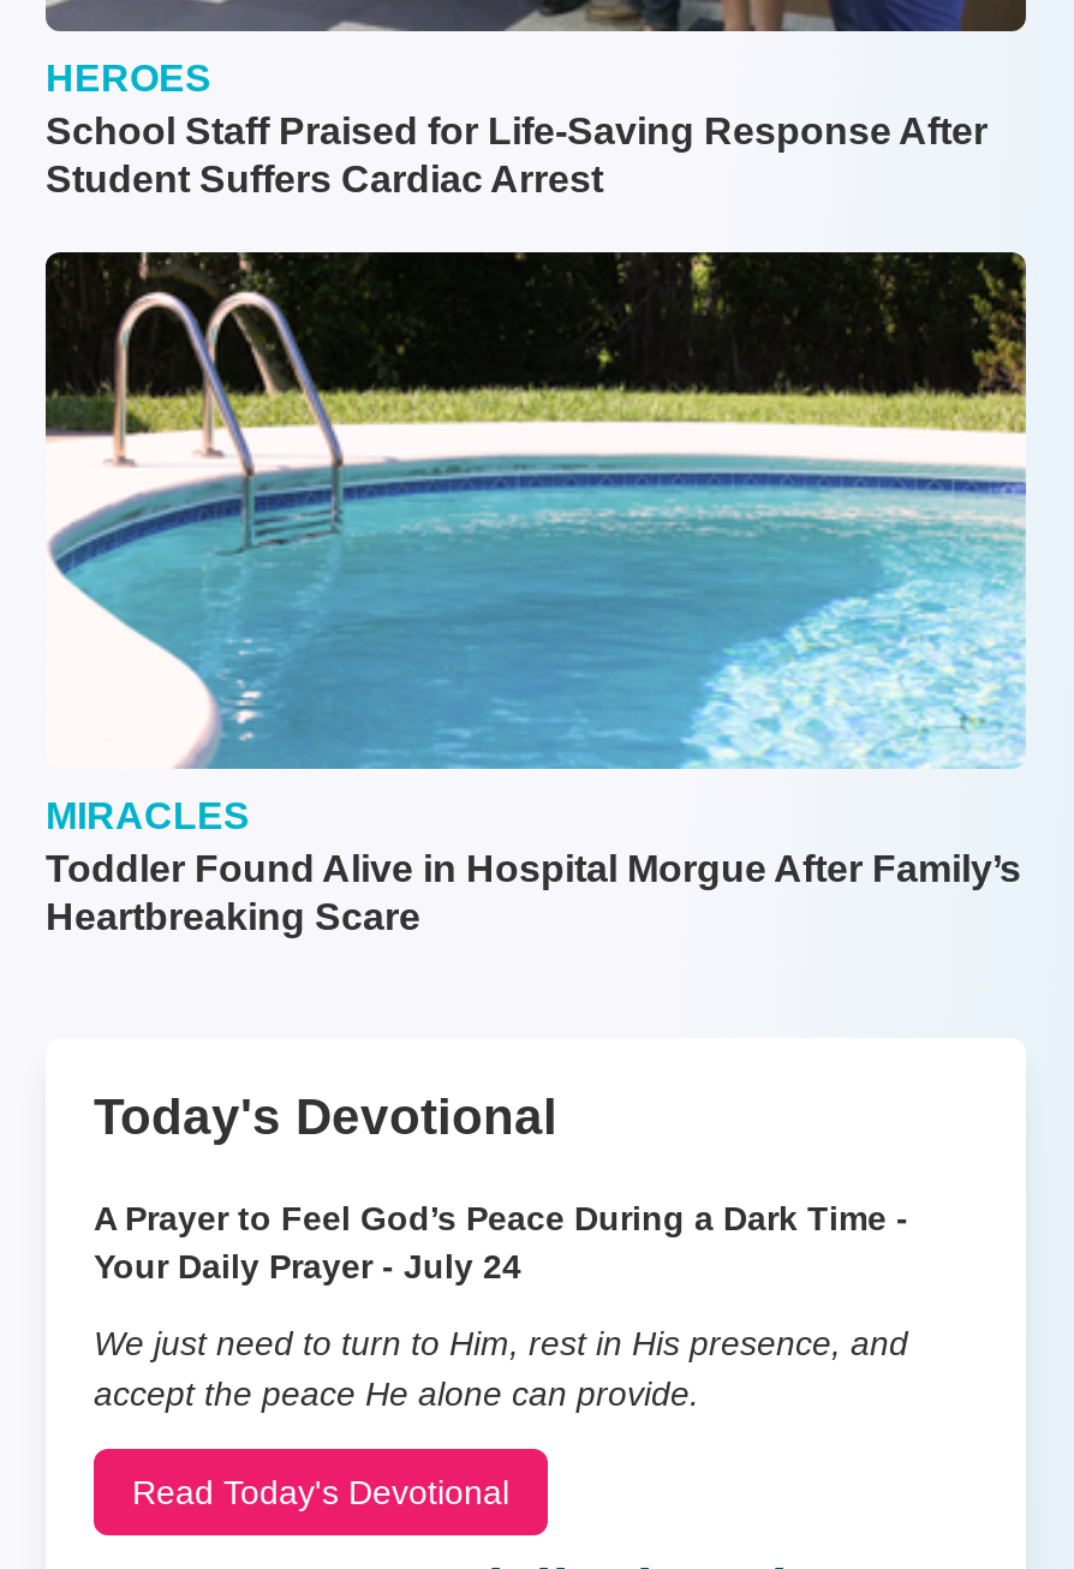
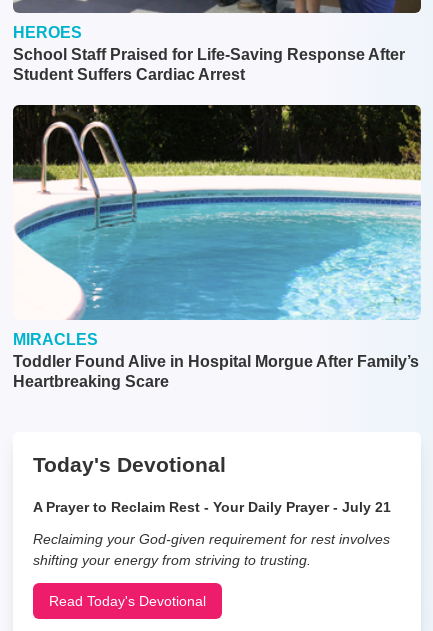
[94,1198,908,1285] A Prayer to Feel God’s Peace During a Dark Time - | Your Daily Prayer - July 24 -> [33,499,391,515] A Prayer to Reclaim Rest - Your Daily Prayer - July 21
[94,1323,908,1412] We just need to turn to Him, rest in His presence, and | accept the peace He alone can provide. -> [33,531,390,568] Reclaiming your God-given requirement for rest involves | shifting your energy from striving to trusting.

